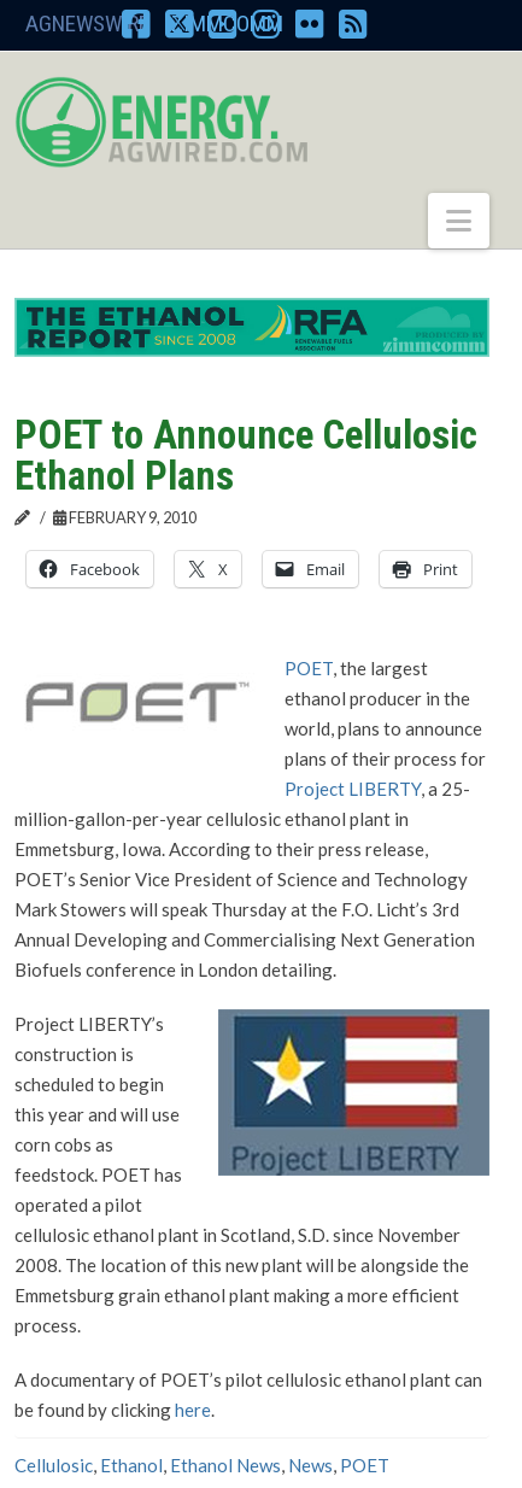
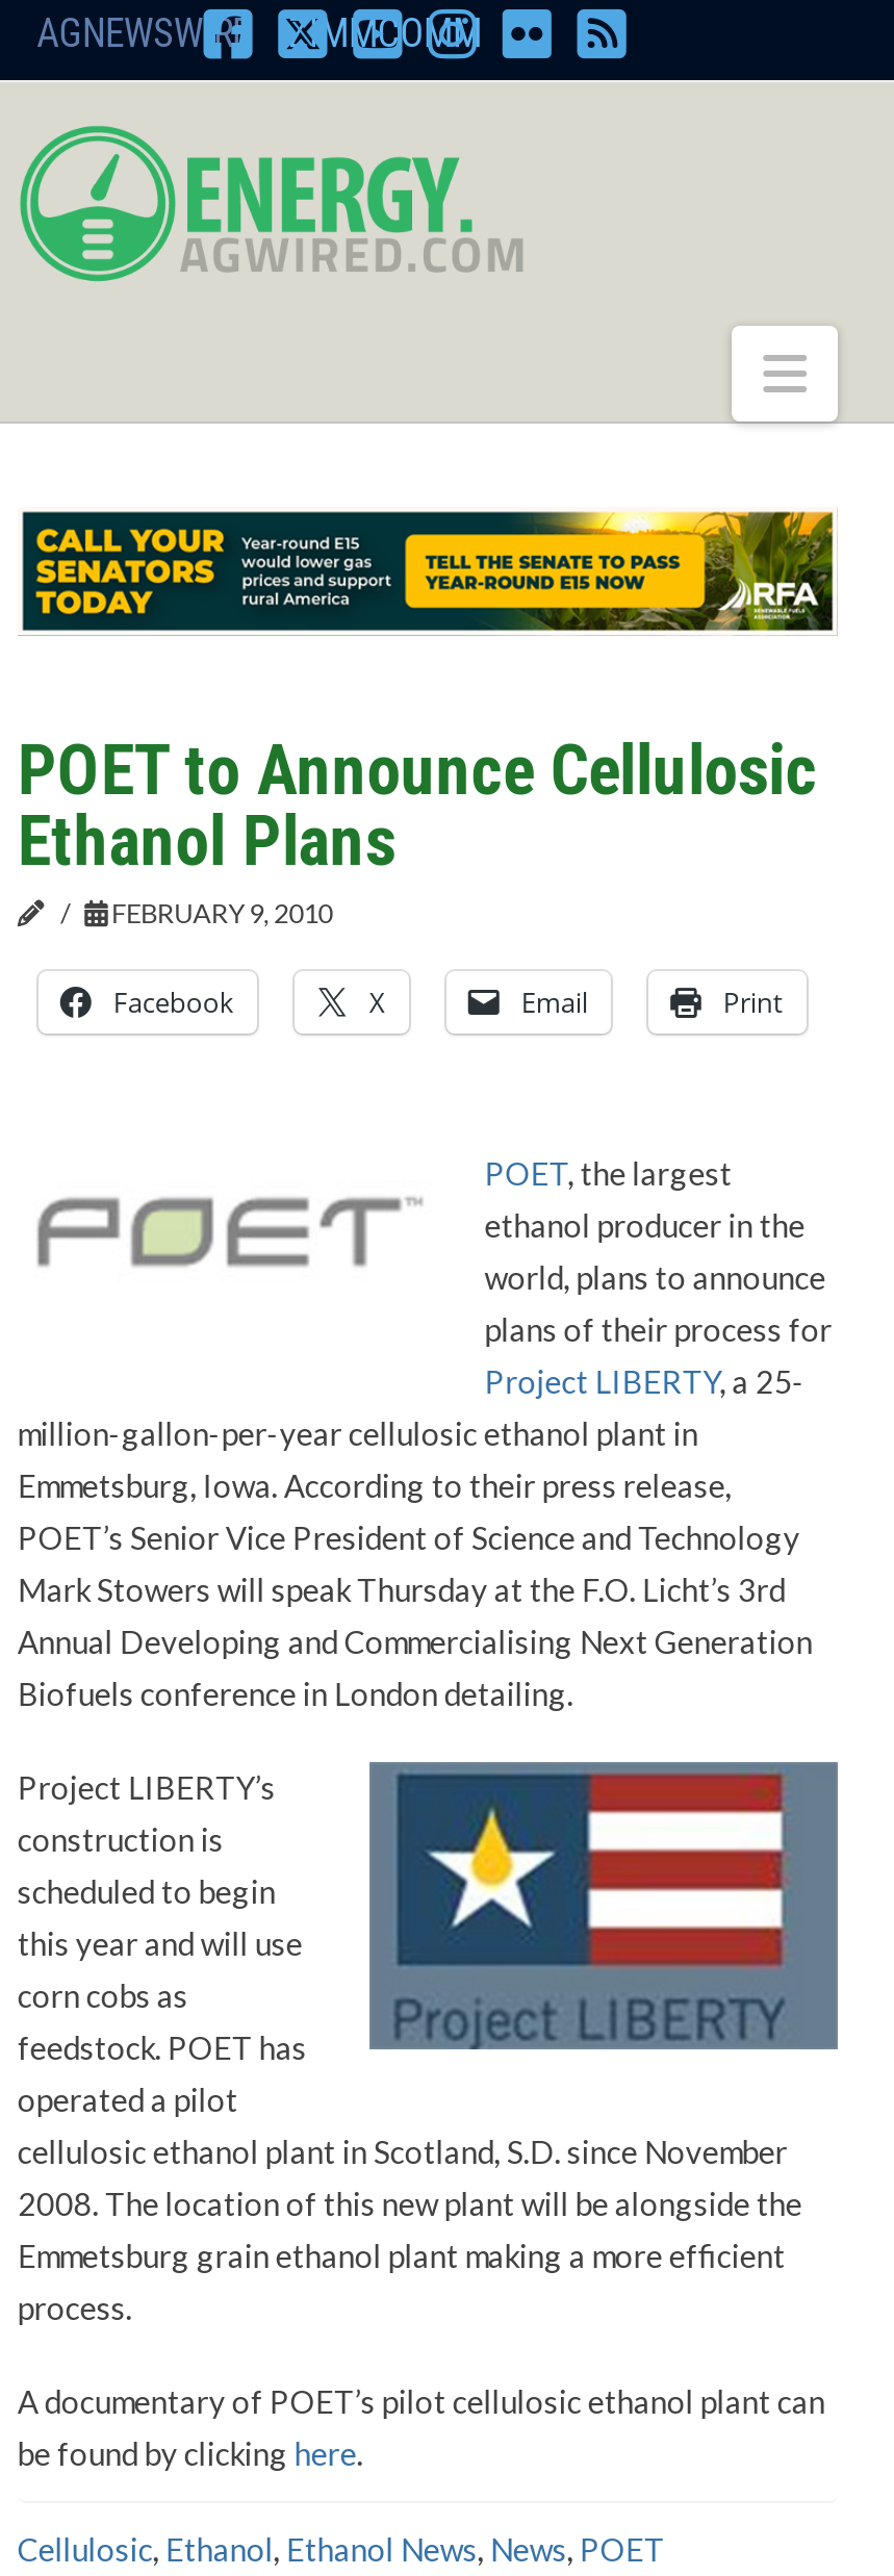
[13,297,489,358] [image] -> [18,509,836,634] [image]

